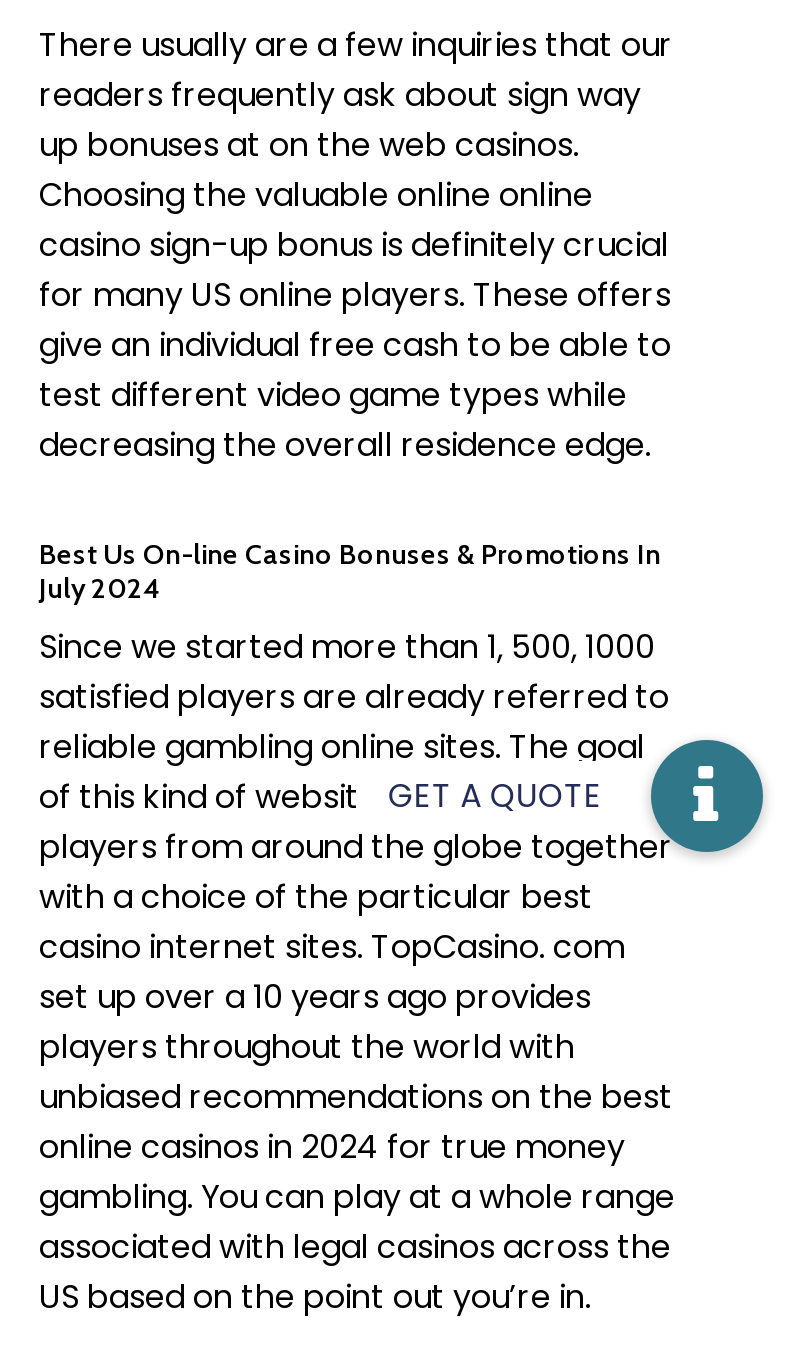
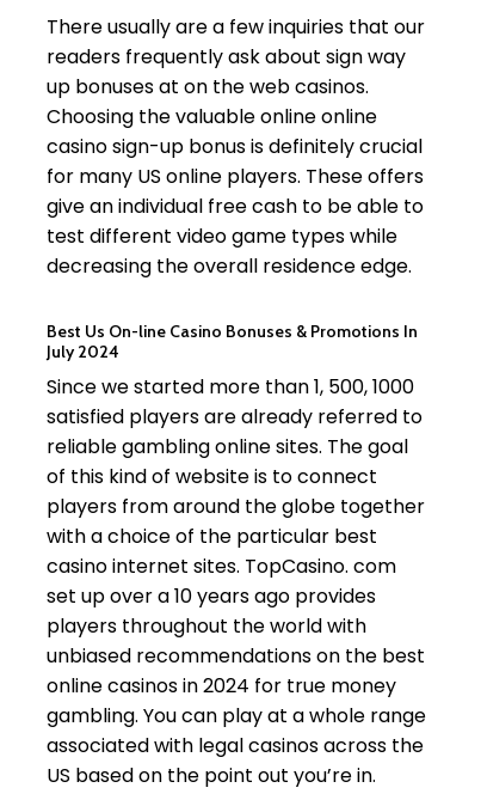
[647,738,767,860] [image] -> none

